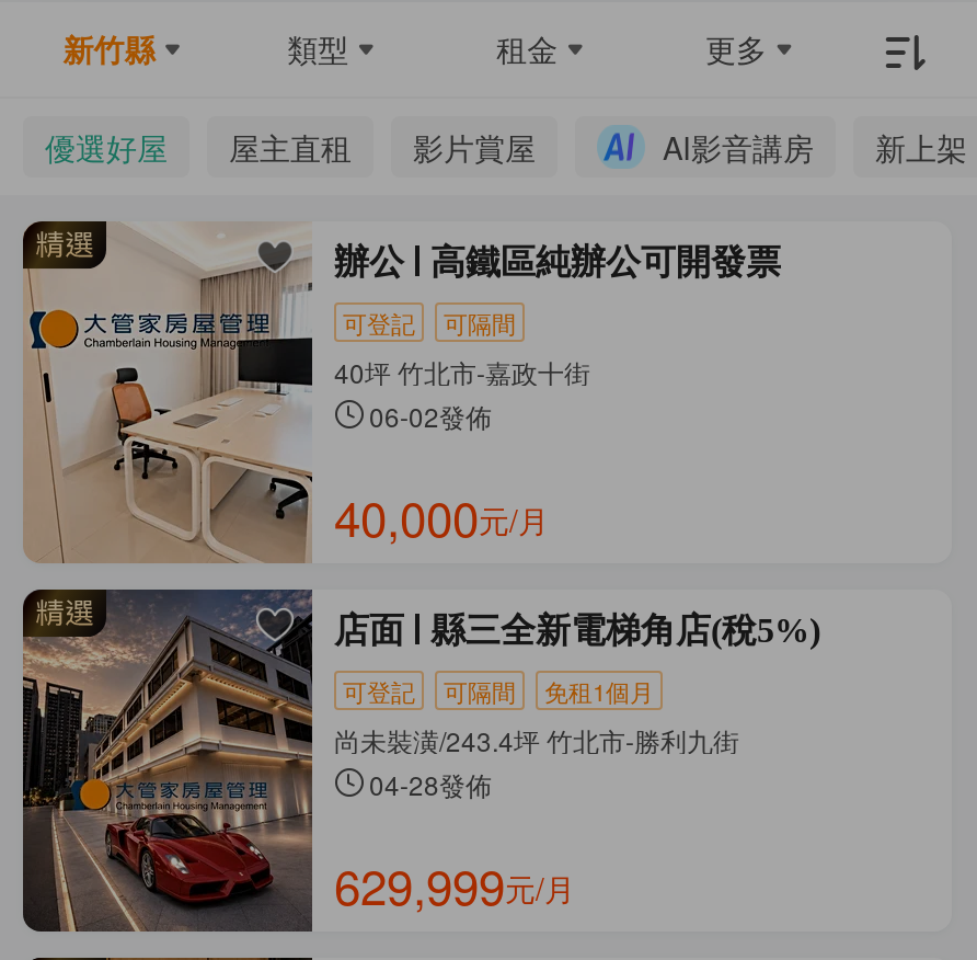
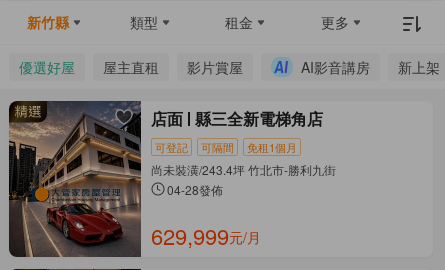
[23,221,781,563] [image] | 辦公 | 高鐵區純辦公可開發票 | 可登記 | 可隔間 | 40坪 竹北市-嘉政十街 | 06-02發佈 | 40,000元/月 -> none
[430,612,820,649] 縣三全新電梯角店(稅5%) -> [195,111,323,128] 縣三全新電梯角店

